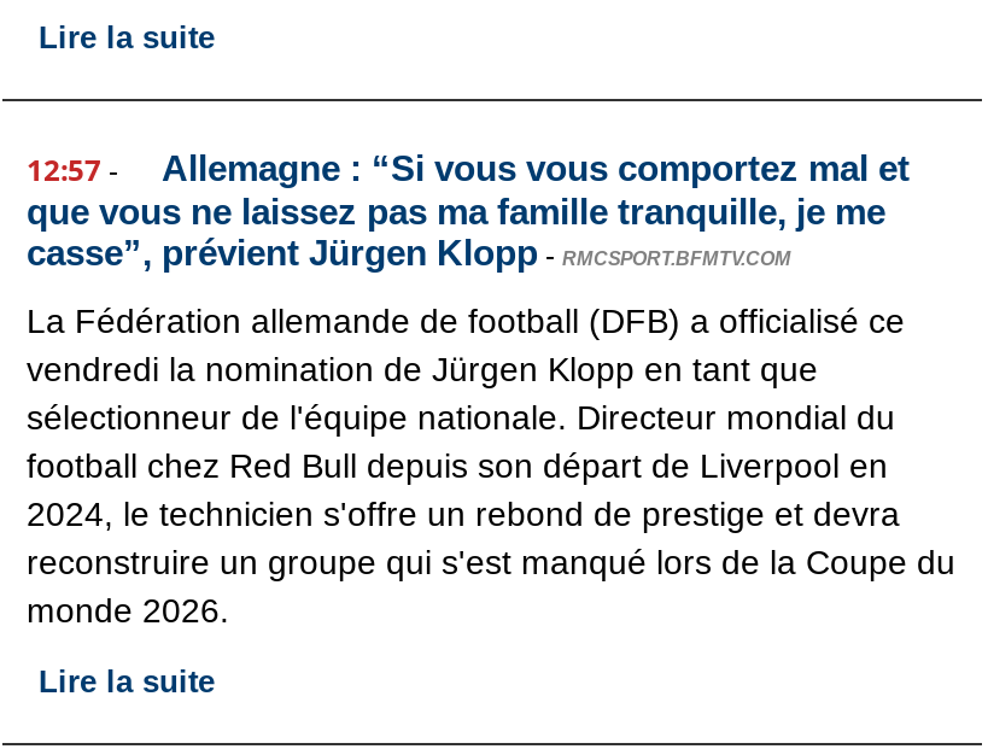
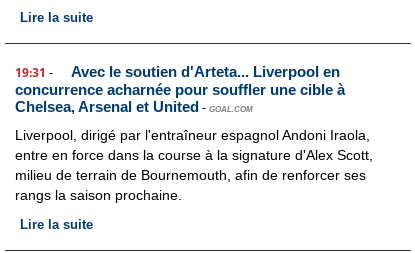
[27,147,910,273] 12:57 - | Allemagne : “Si vous vous comportez mal et | que vous ne laissez pas ma famille tranquille, je me | casse”, prévient Jürgen Klopp - RMCSPORT.BFMTV.COM -> [15,63,345,115] 19:31 - | Avec le soutien d'Arteta... Liverpool en | concurrence acharnée pour souffler une cible à | Chelsea, Arsenal et United - GOAL.COM
[27,302,955,630] La Fédération allemande de football (DFB) a officialisé ce | vendredi la nomination de Jürgen Klopp en tant que | sélectionneur de l'équipe nationale. Directeur mondial du | football chez Red Bull depuis son départ de Liverpool en | 2024, le technicien s'offre un rebond de prestige et devra | reconstruire un groupe qui s'est manqué lors de la Coupe du | monde 2026. -> [15,127,373,203] Liverpool, dirigé par l'entraîneur espagnol Andoni Iraola, | entre en force dans la course à la signature d'Alex Scott, | milieu de terrain de Bournemouth, afin de renforcer ses | rangs la saison prochaine.

